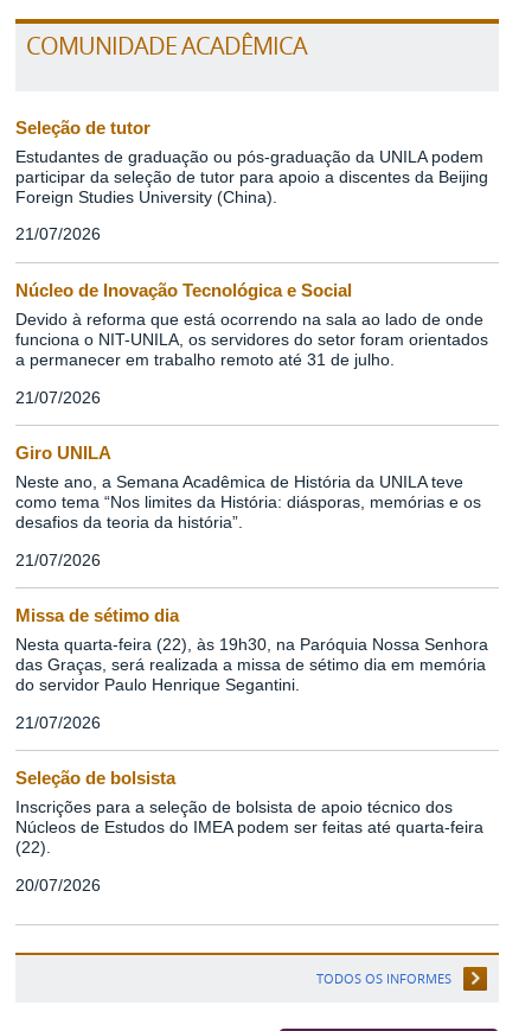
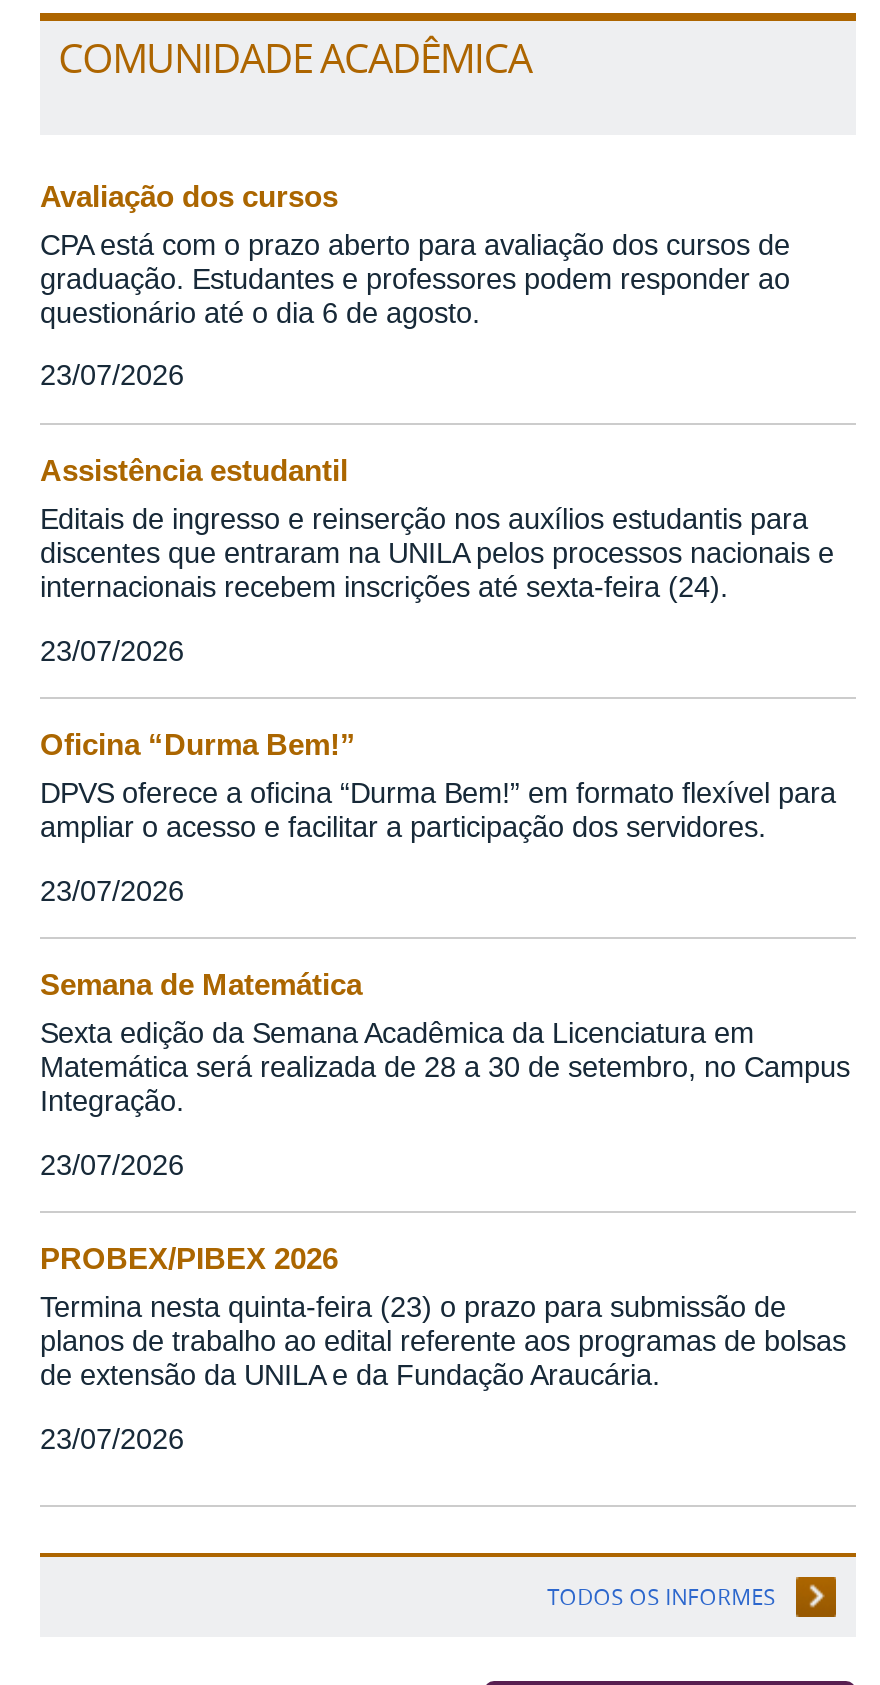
[15,118,150,137] Seleção de tutor -> [40,180,338,212] Avaliação dos cursos
[15,147,488,206] Estudantes de graduação ou pós-graduação da UNILA podem | participar da seleção de tutor para apoio a discentes da Beijing | Foreign Studies University (China). -> [40,229,790,329] CPA está com o prazo aberto para avaliação dos cursos de | graduação. Estudantes e professores podem responder ao | questionário até o dia 6 de agosto.
[15,225,101,244] 21/07/2026 -> [40,360,184,392] 23/07/2026
[15,281,352,300] Núcleo de Inovação Tecnológica e Social -> [40,454,348,486] Assistência estudantil
[15,310,488,369] Devido à reforma que está ocorrendo na sala ao lado de onde | funciona o NIT-UNILA, os servidores do setor foram orientados | a permanecer em trabalho remoto até 31 de julho. -> [40,503,834,603] Editais de ingresso e reinserção nos auxílios estudantis para | discentes que entraram na UNILA pelos processos nacionais e | internacionais recebem inscrições até sexta-feira (24).
[15,387,101,406] 21/07/2026 -> [40,634,184,666] 23/07/2026
[15,443,111,462] Giro UNILA -> [40,729,356,761] Oficina “Durma Bem!”
[15,473,481,532] Neste ano, a Semana Acadêmica de História da UNILA teve | como tema “Nos limites da História: diásporas, memórias e os | desafios da teoria da história”. -> [40,778,836,844] DPVS oferece a oficina “Durma Bem!” em formato flexível para | ampliar o acesso e facilitar a participação dos servidores.
[15,550,101,569] 21/07/2026 -> [40,874,184,906] 23/07/2026
[15,606,179,625] Missa de sétimo dia -> [40,969,362,1001] Semana de Matemática
[15,635,488,695] Nesta quarta-feira (22), às 19h30, na Paróquia Nossa Senhora | das Graças, será realizada a missa de sétimo dia em memória | do servidor Paulo Henrique Segantini. -> [40,1018,850,1118] Sexta edição da Semana Acadêmica da Licenciatura em | Matemática será realizada de 28 a 30 de setembro, no Campus | Integração.
[15,713,101,732] 21/07/2026 -> [40,1148,184,1180] 23/07/2026
[15,769,175,788] Seleção de bolsista -> [40,1243,338,1275] PROBEX/PIBEX 2026
[15,798,483,857] Inscrições para a seleção de bolsista de apoio técnico dos | Núcleos de Estudos do IMEA podem ser feitas até quarta-feira | (22). -> [40,1292,846,1392] Termina nesta quinta-feira (23) o prazo para submissão de | planos de trabalho ao edital referente aos programas de bolsas | de extensão da UNILA e da Fundação Araucária.
[15,875,101,894] 20/07/2026 -> [40,1423,184,1455] 23/07/2026

